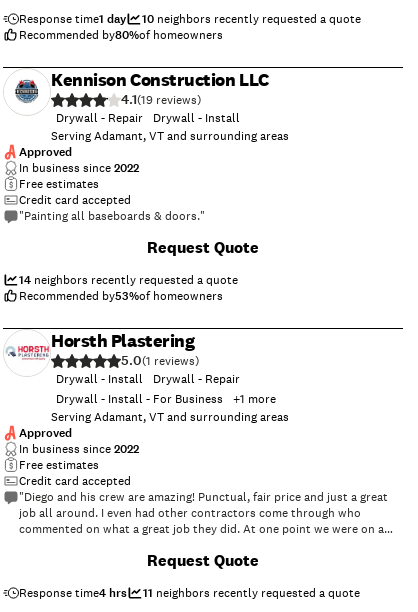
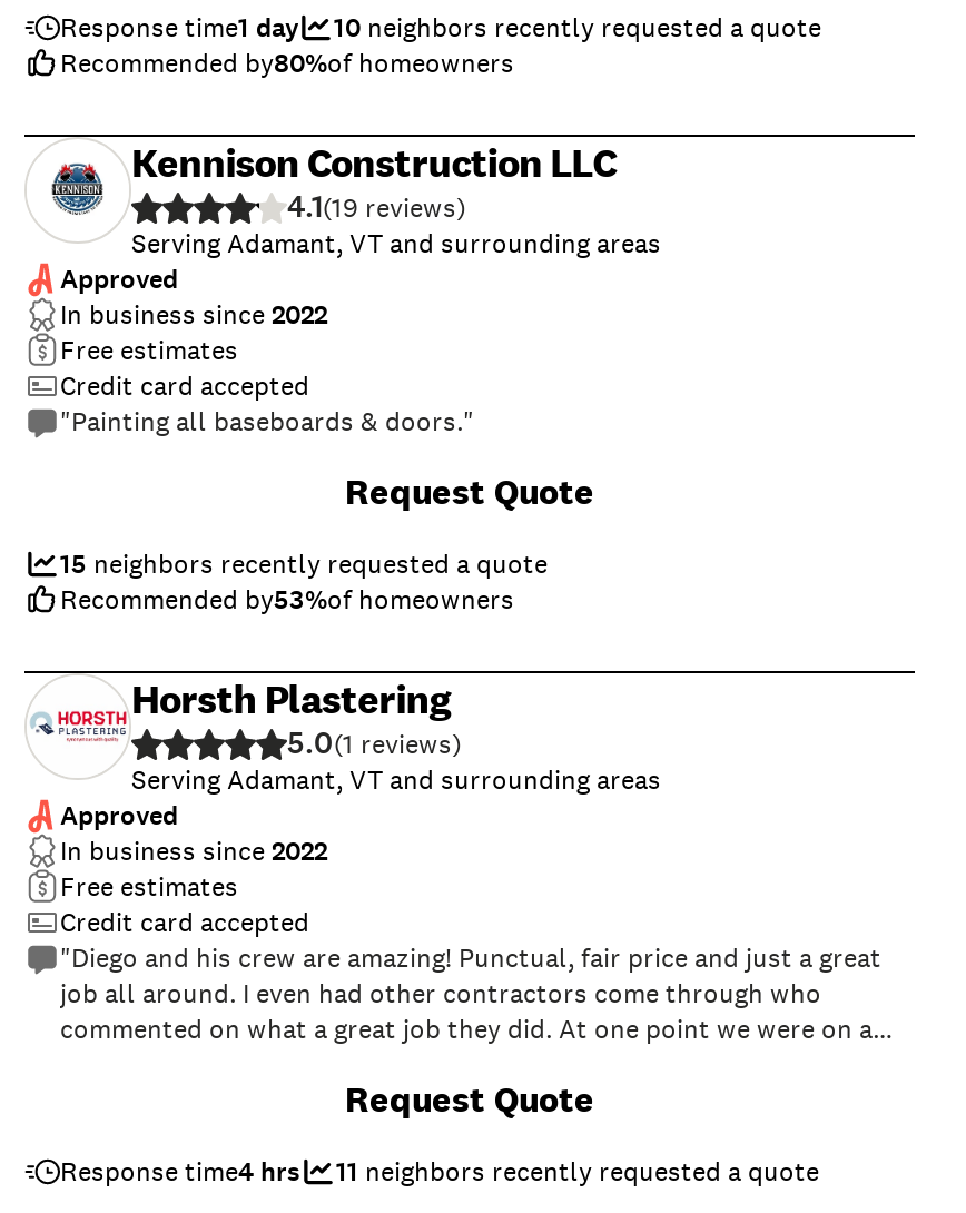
[56,110,240,126] Drywall - Repair | Drywall - Install -> none
[19,272,238,288] 14 neighbors recently requested a quote -> [60,546,548,582] 15 neighbors recently requested a quote
[56,371,276,407] Drywall - Install | Drywall - Repair | Drywall - Install - For Business | + 1 more -> none

